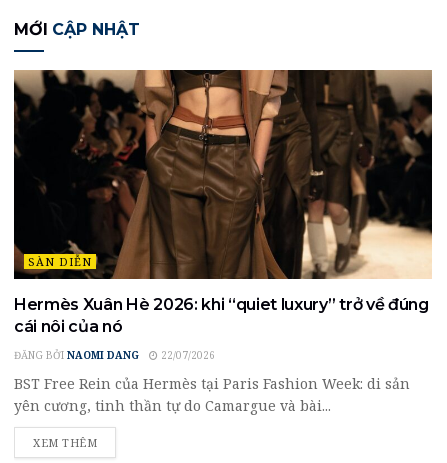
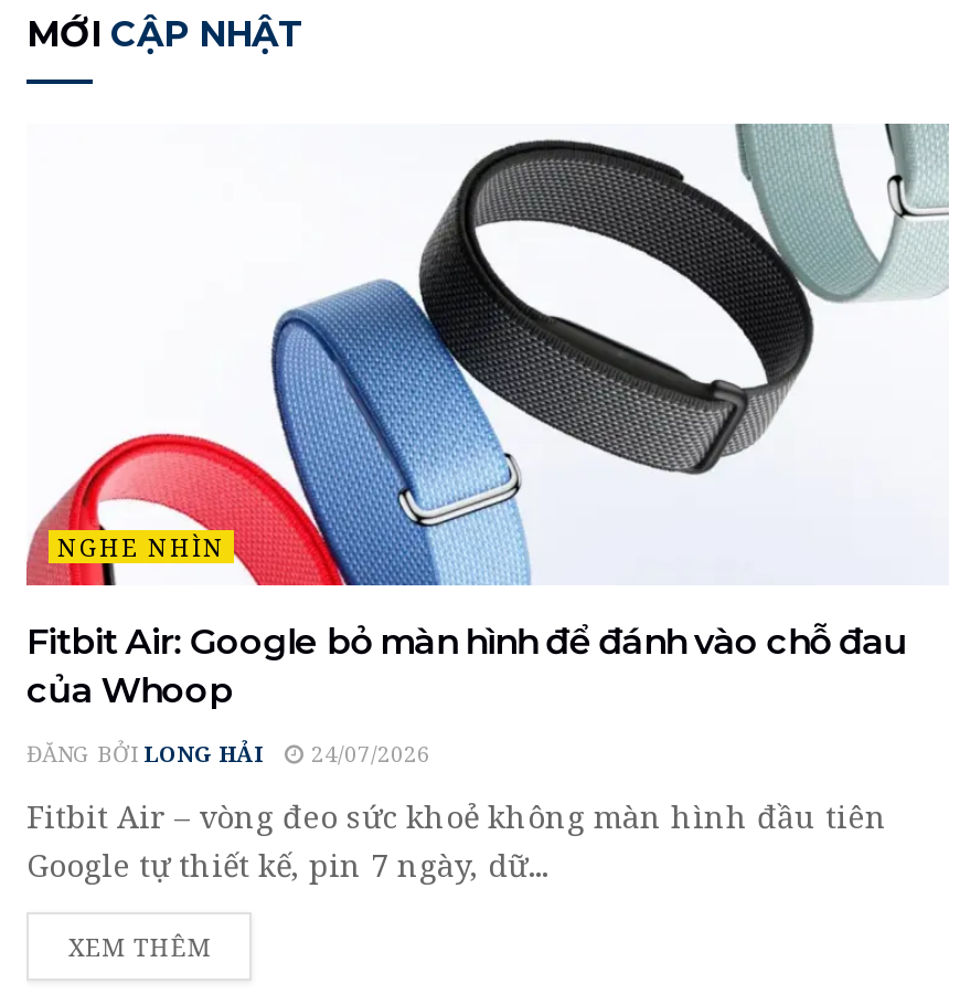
[13,69,433,280] [image] | SÀN DIỄN -> [24,121,949,588] [image] | NGHE NHÌN
[14,295,429,336] Hermès Xuân Hè 2026: khi “quiet luxury” trở về đúng | cái nôi của nó -> [26,621,905,711] Fitbit Air: Google bỏ màn hình để đánh vào chỗ đau | của Whoop
[14,348,215,362] ĐĂNG BỞI NAOMI DANG | 22/07/2026 -> [26,738,430,769] ĐĂNG BỞI LONG HẢI | 24/07/2026
[14,374,410,415] BST Free Rein của Hermès tại Paris Fashion Week: di sản | yên cương, tinh thần tự do Camargue và bài... -> [26,795,887,886] Fitbit Air – vòng đeo sức khoẻ không màn hình đầu tiên | Google tự thiết kế, pin 7 ngày, dữ...

